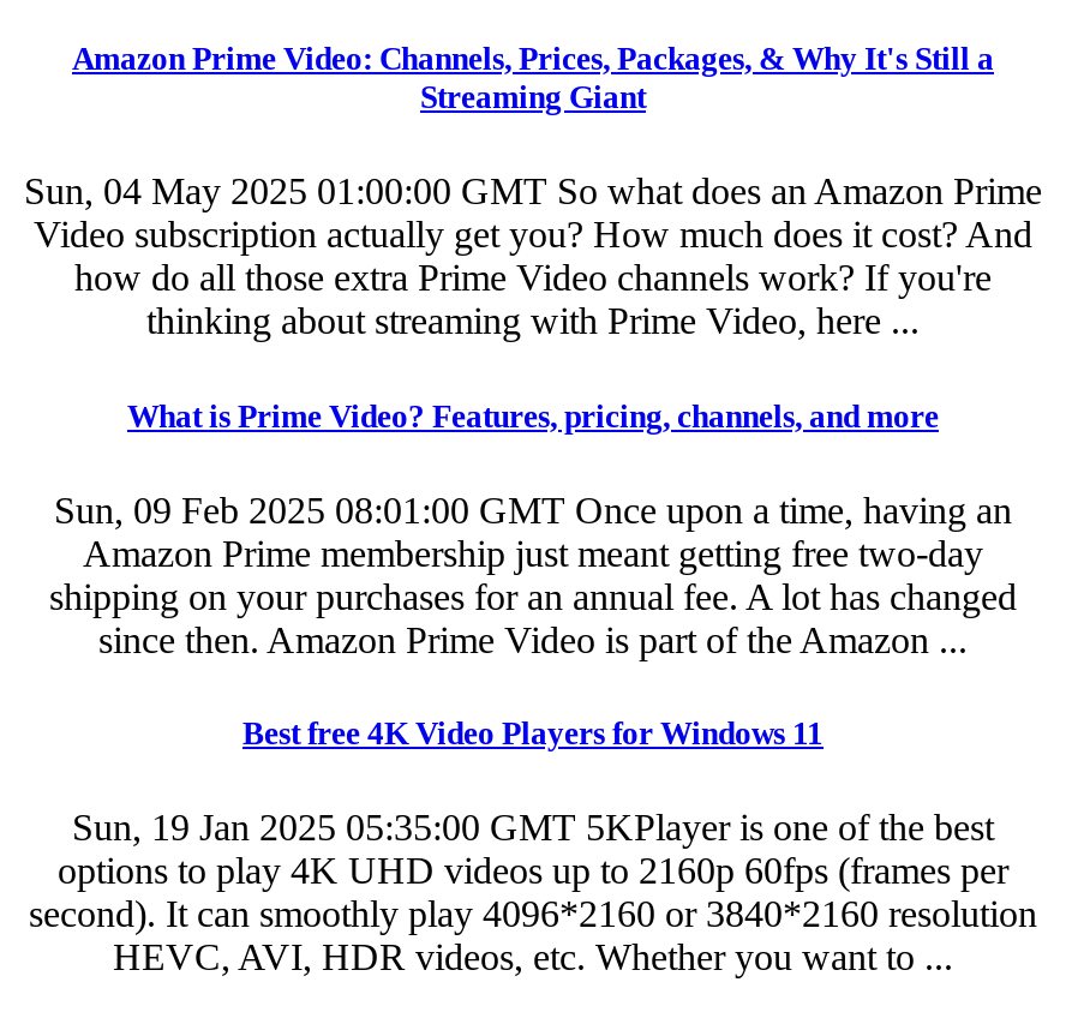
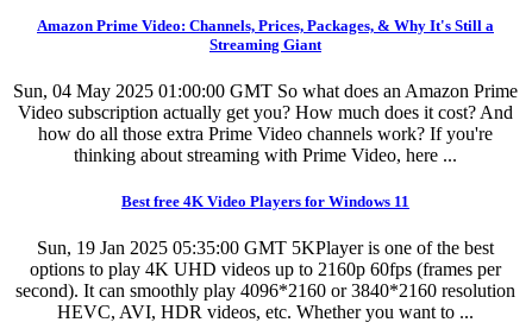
[49,398,1017,660] What is Prime Video? Features, pricing, channels, and more | Sun, 09 Feb 2025 08:01:00 GMT Once upon a time, having an | Amazon Prime membership just meant getting free two-day | shipping on your purchases for an annual fee. A lot has changed | since then. Amazon Prime Video is part of the Amazon ... -> none

